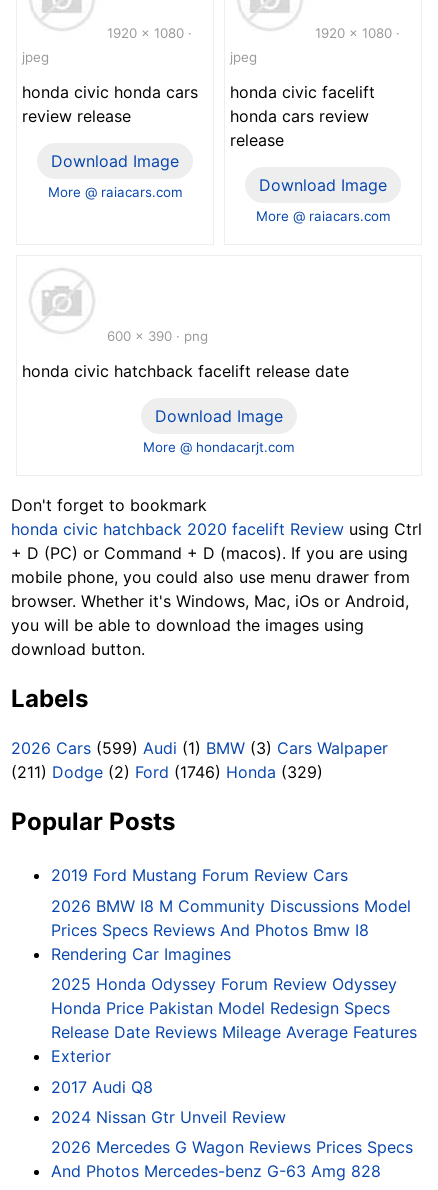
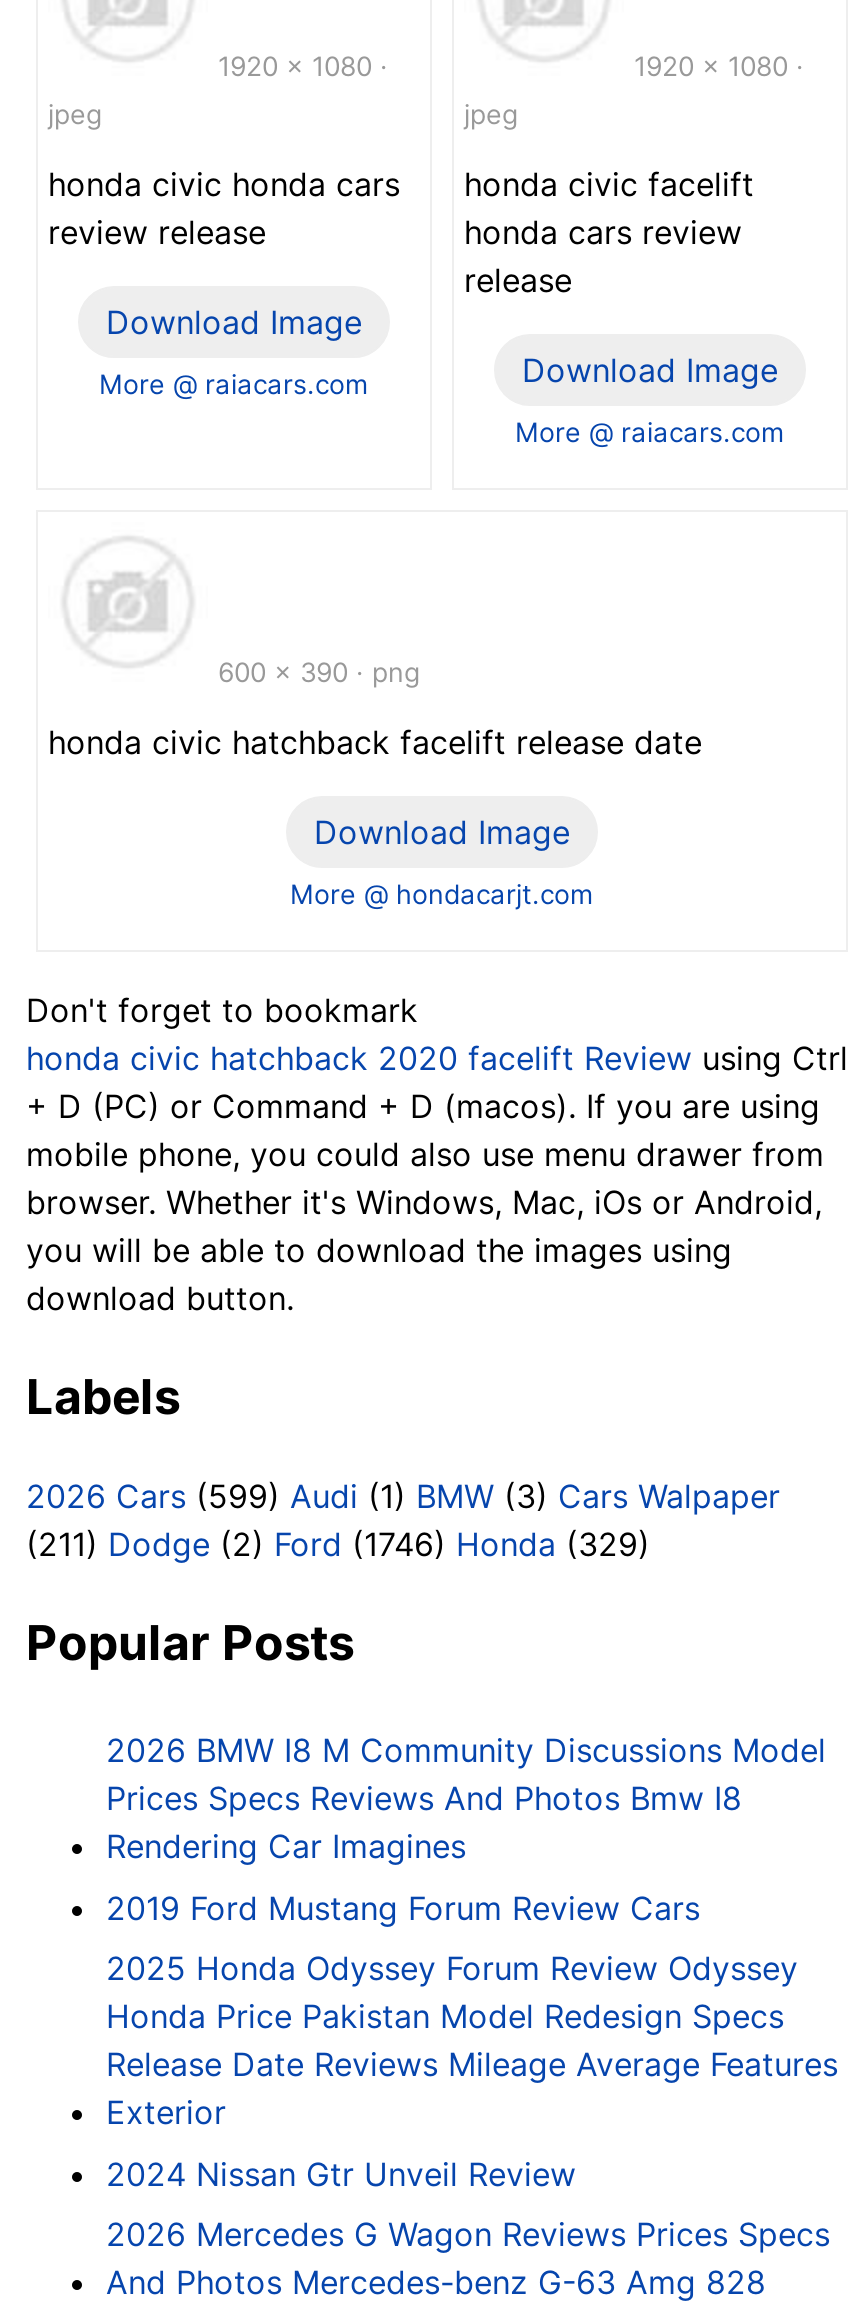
moved [51,865,348,885] -> [106,1888,700,1928]: 2019 Ford Mustang Forum Review Cars
[51,1077,153,1097] 2017 Audi Q8 -> none

